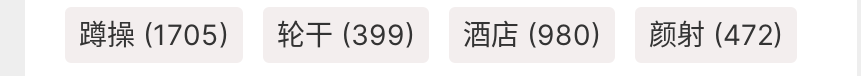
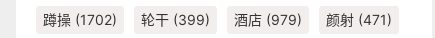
[79,17,229,51] 蹲操(1705) -> [43,11,117,28] 蹲操(1702)
[463,17,601,51] 酒店(980) -> [234,11,302,28] 酒店(979)
[649,17,783,51] 颜射(472) -> [326,11,392,28] 颜射(471)

